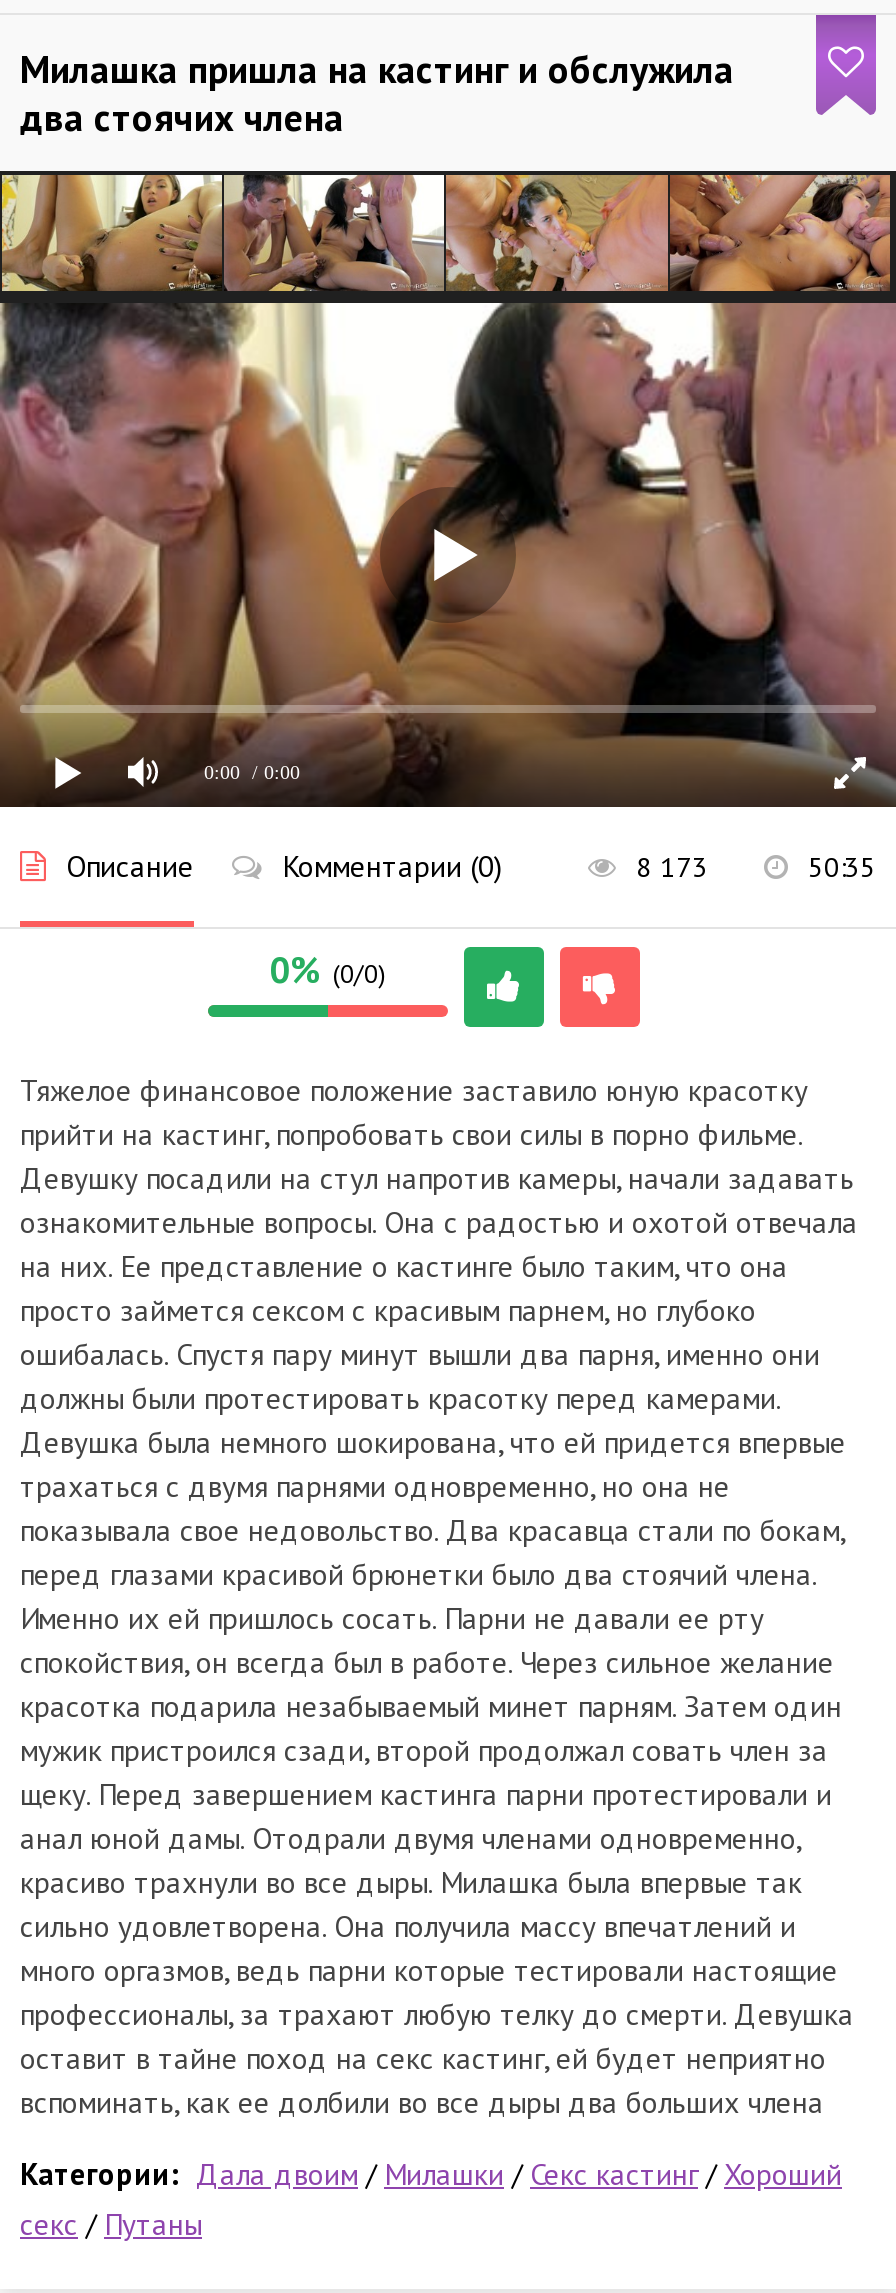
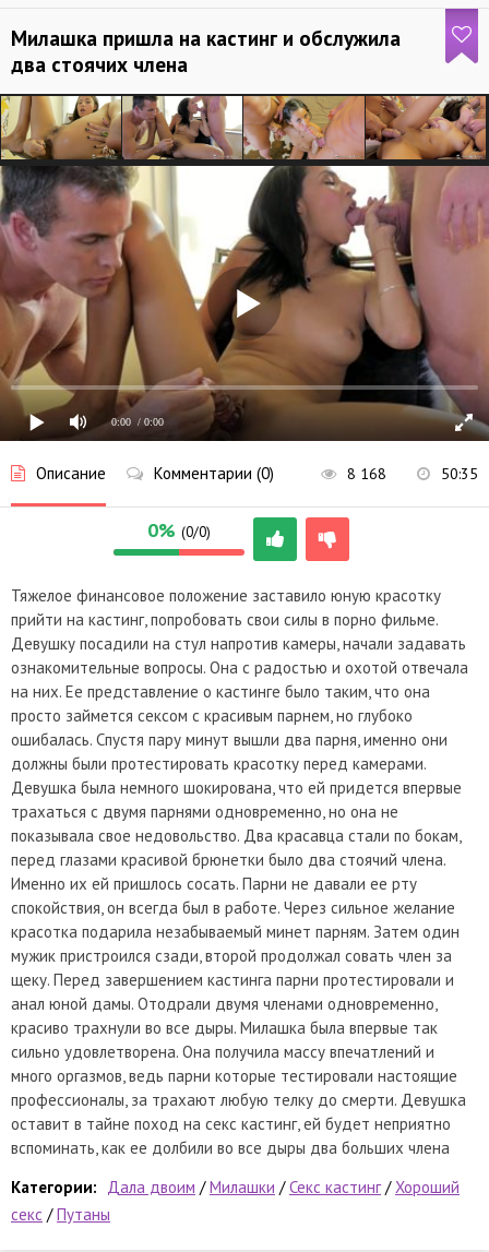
[636,848,708,884] 8 173 -> [347,463,386,483] 8 168

